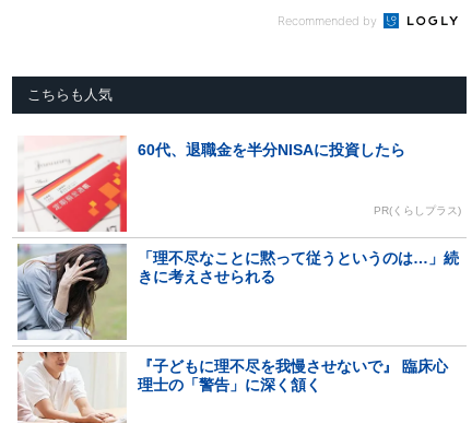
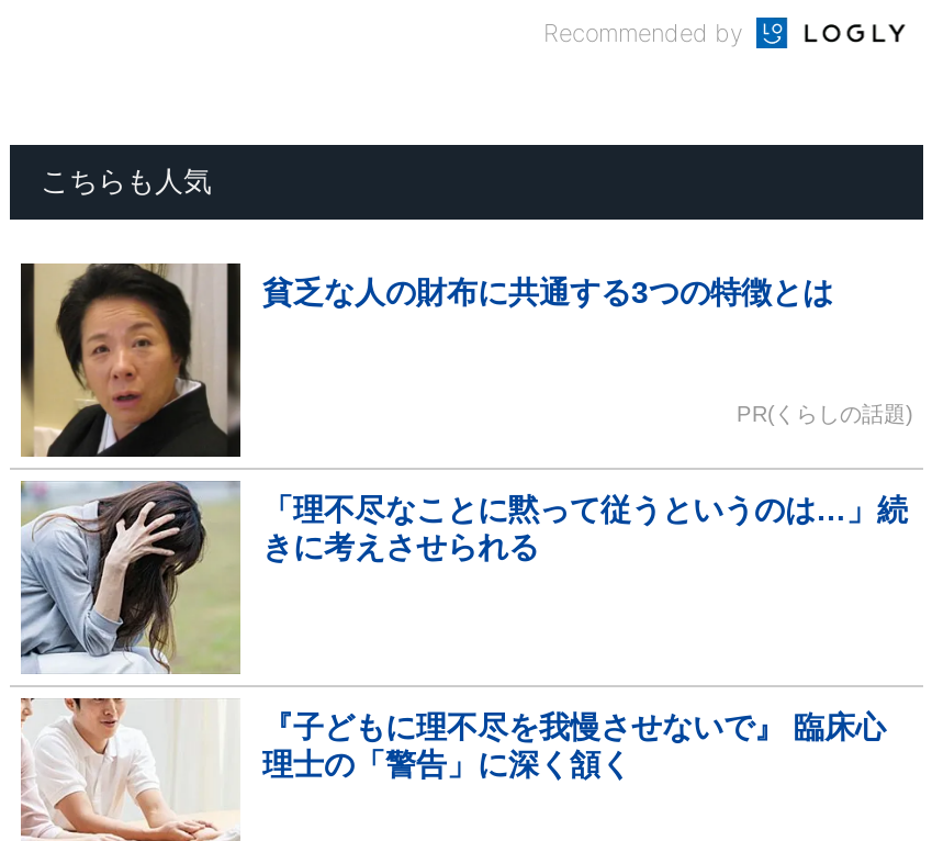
[16,136,405,233] [image] | 60代、退職金を半分NISAに投資したら -> [19,261,833,459] [image] | 貧乏な人の財布に共通する3つの特徴とは
[374,204,461,216] PR(くらしプラス) -> [737,401,912,426] PR(くらしの話題)

